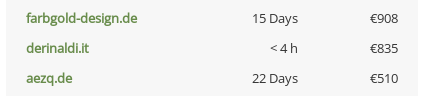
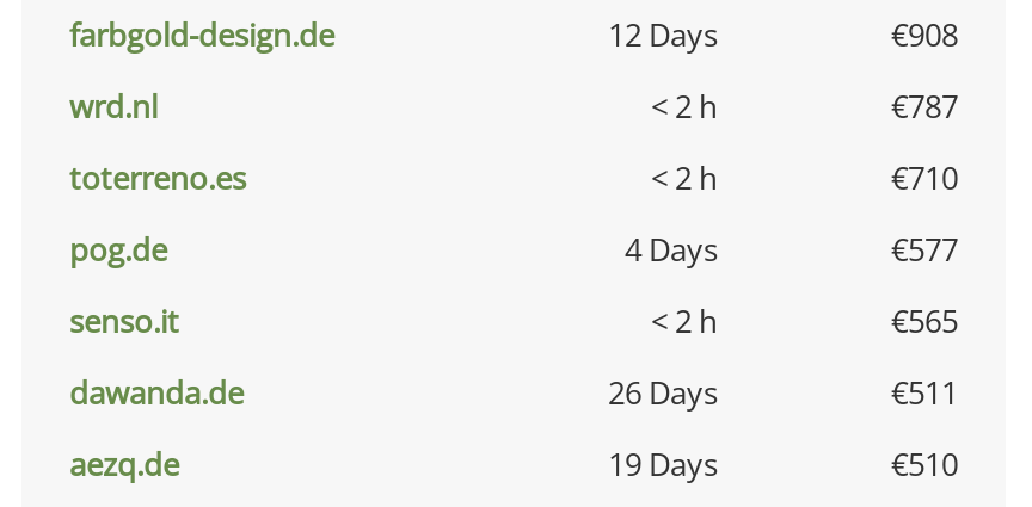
[251,9,297,27] 15 Days -> [608,13,718,56] 12 Days
[26,39,398,57] derinaldi.it | < 4 h | €835 -> [69,85,958,414] wrd.nl | < 2 h | €787 | toterreno.es | < 2 h | €710 | pog.de | 4 Days | €577 | senso.it | < 2 h | €565 | dawanda.de | 26 Days | €511
[251,69,297,87] 22 Days -> [608,443,718,486] 19 Days

